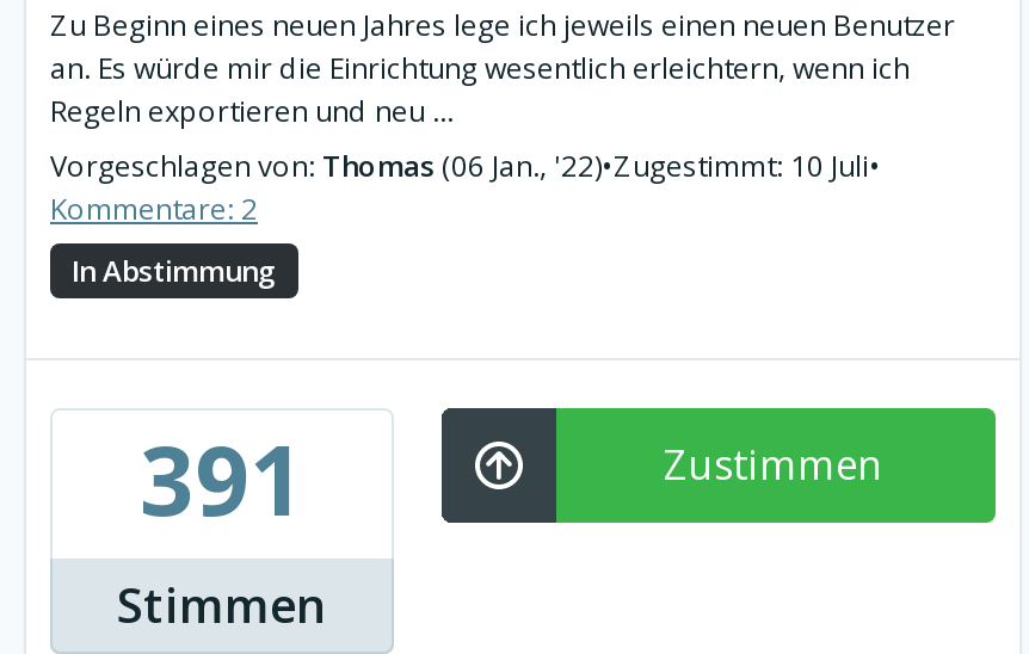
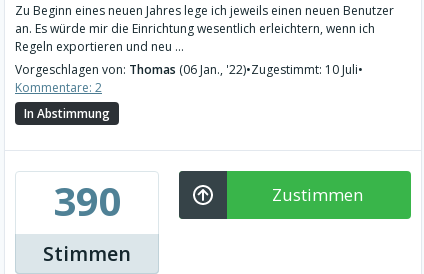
[140,413,304,544] 391 -> [52,173,121,228] 390

